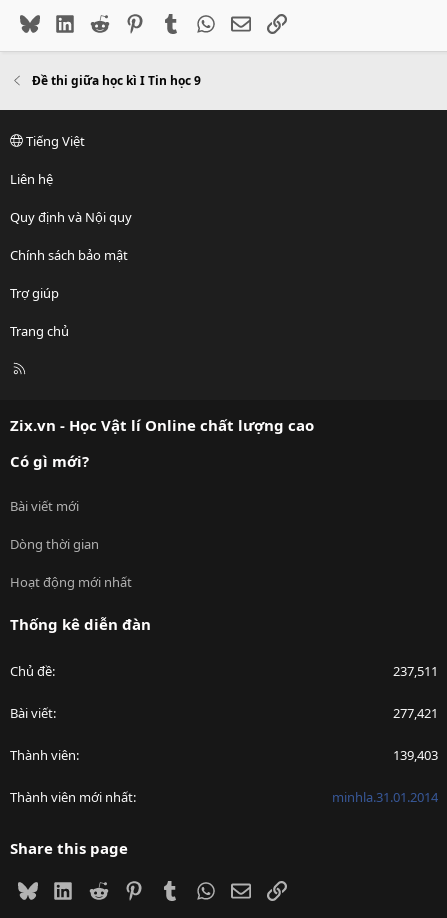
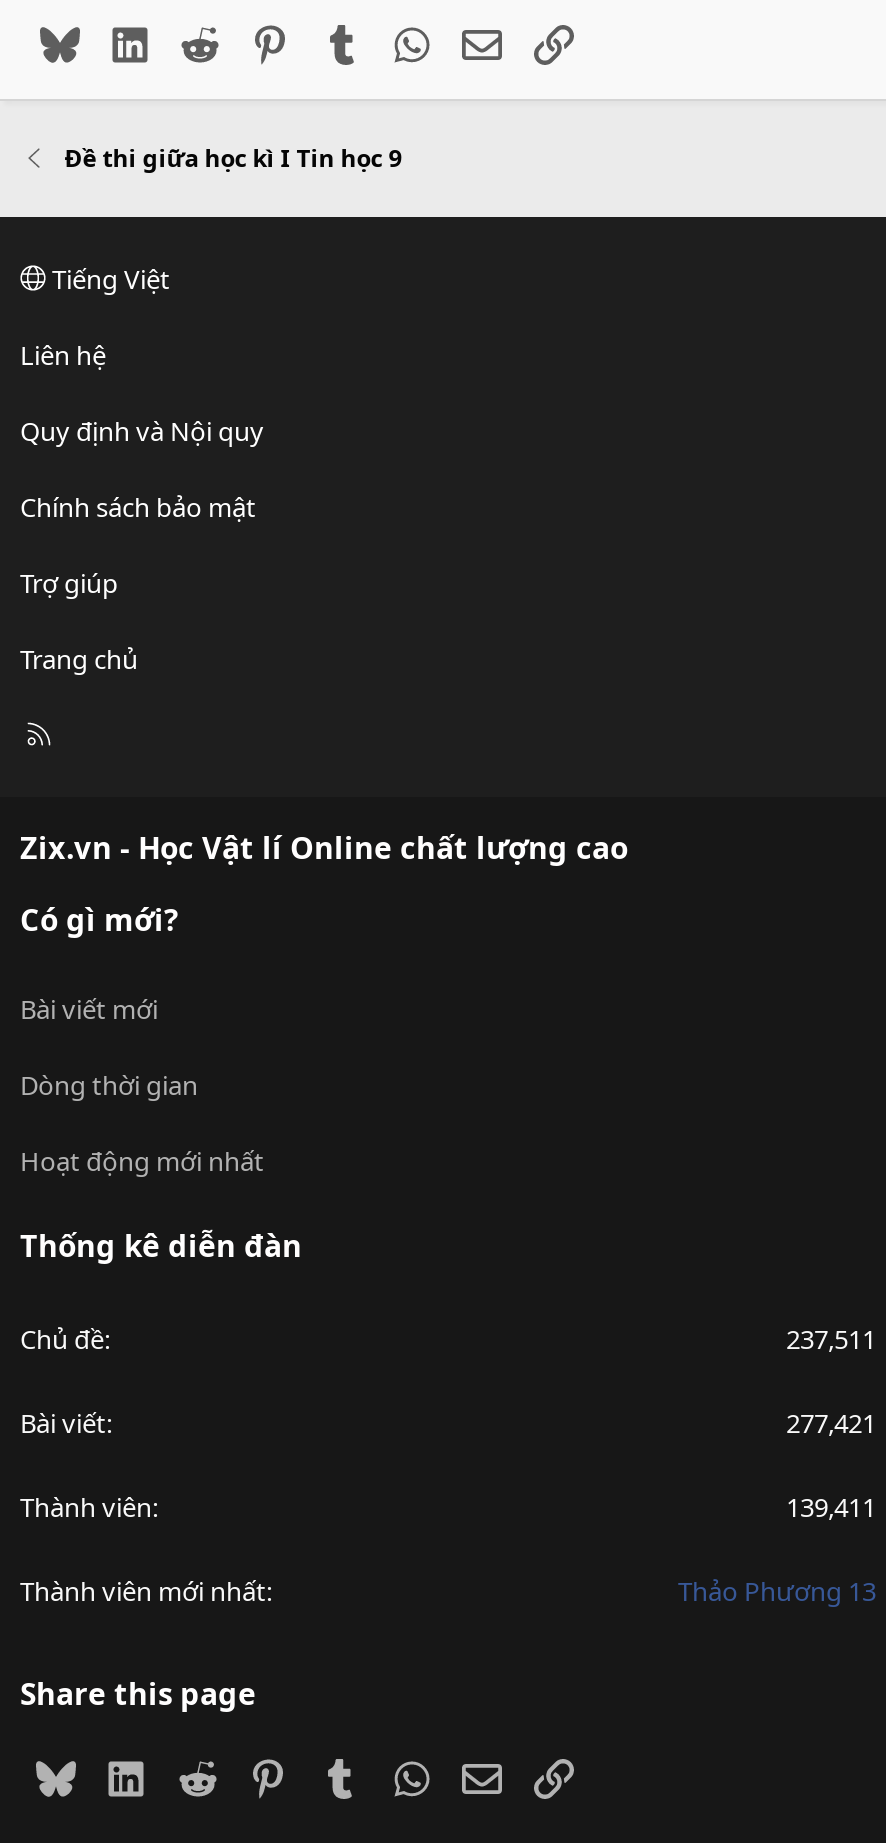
[393,746,438,764] 139,403 -> [786,1488,876,1524] 139,411
[332,788,438,806] minhla.31.01.2014 -> [678,1572,876,1608] Thảo Phương 13

